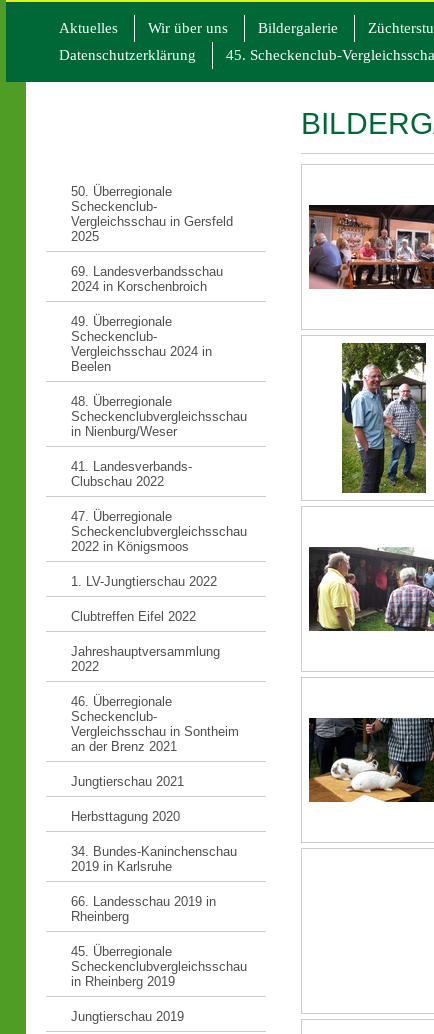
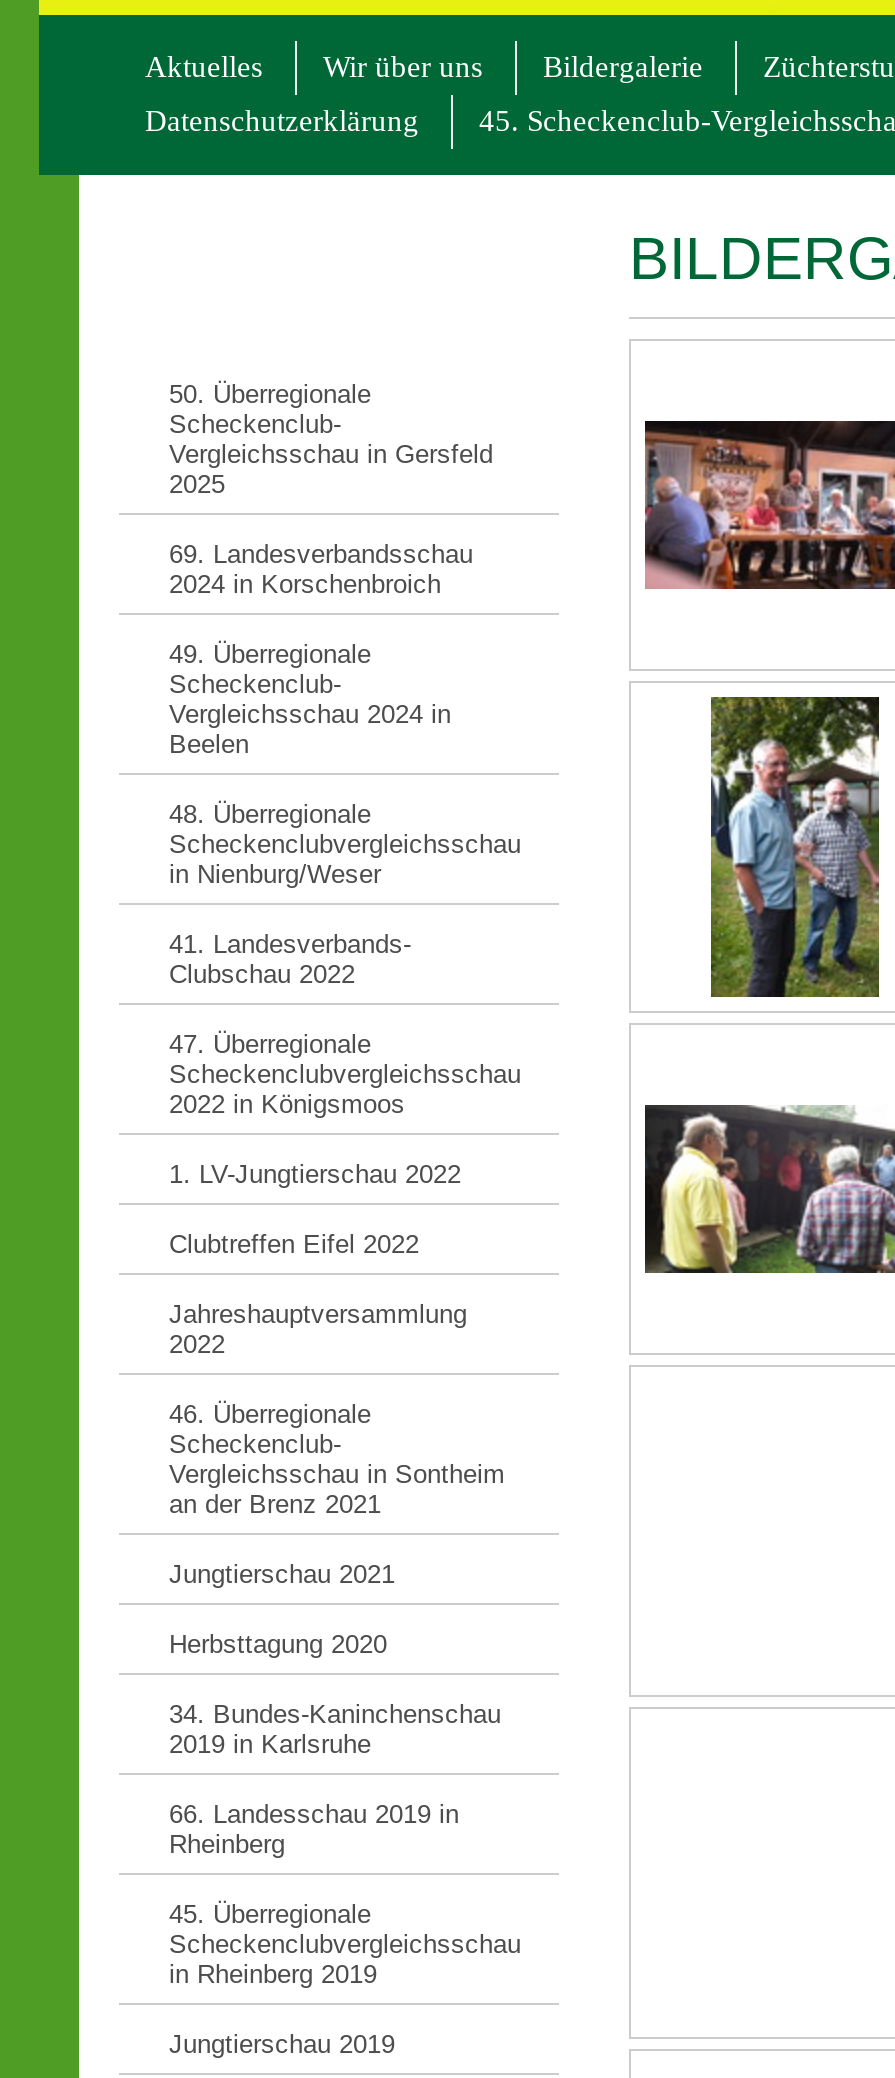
[308,717,431,803] [image] -> none

